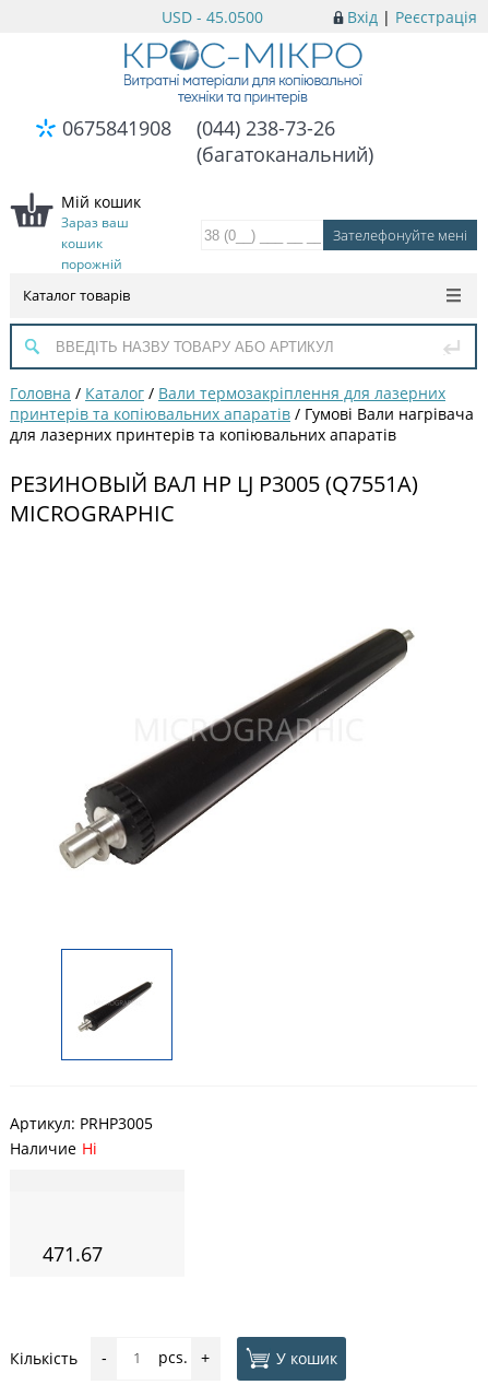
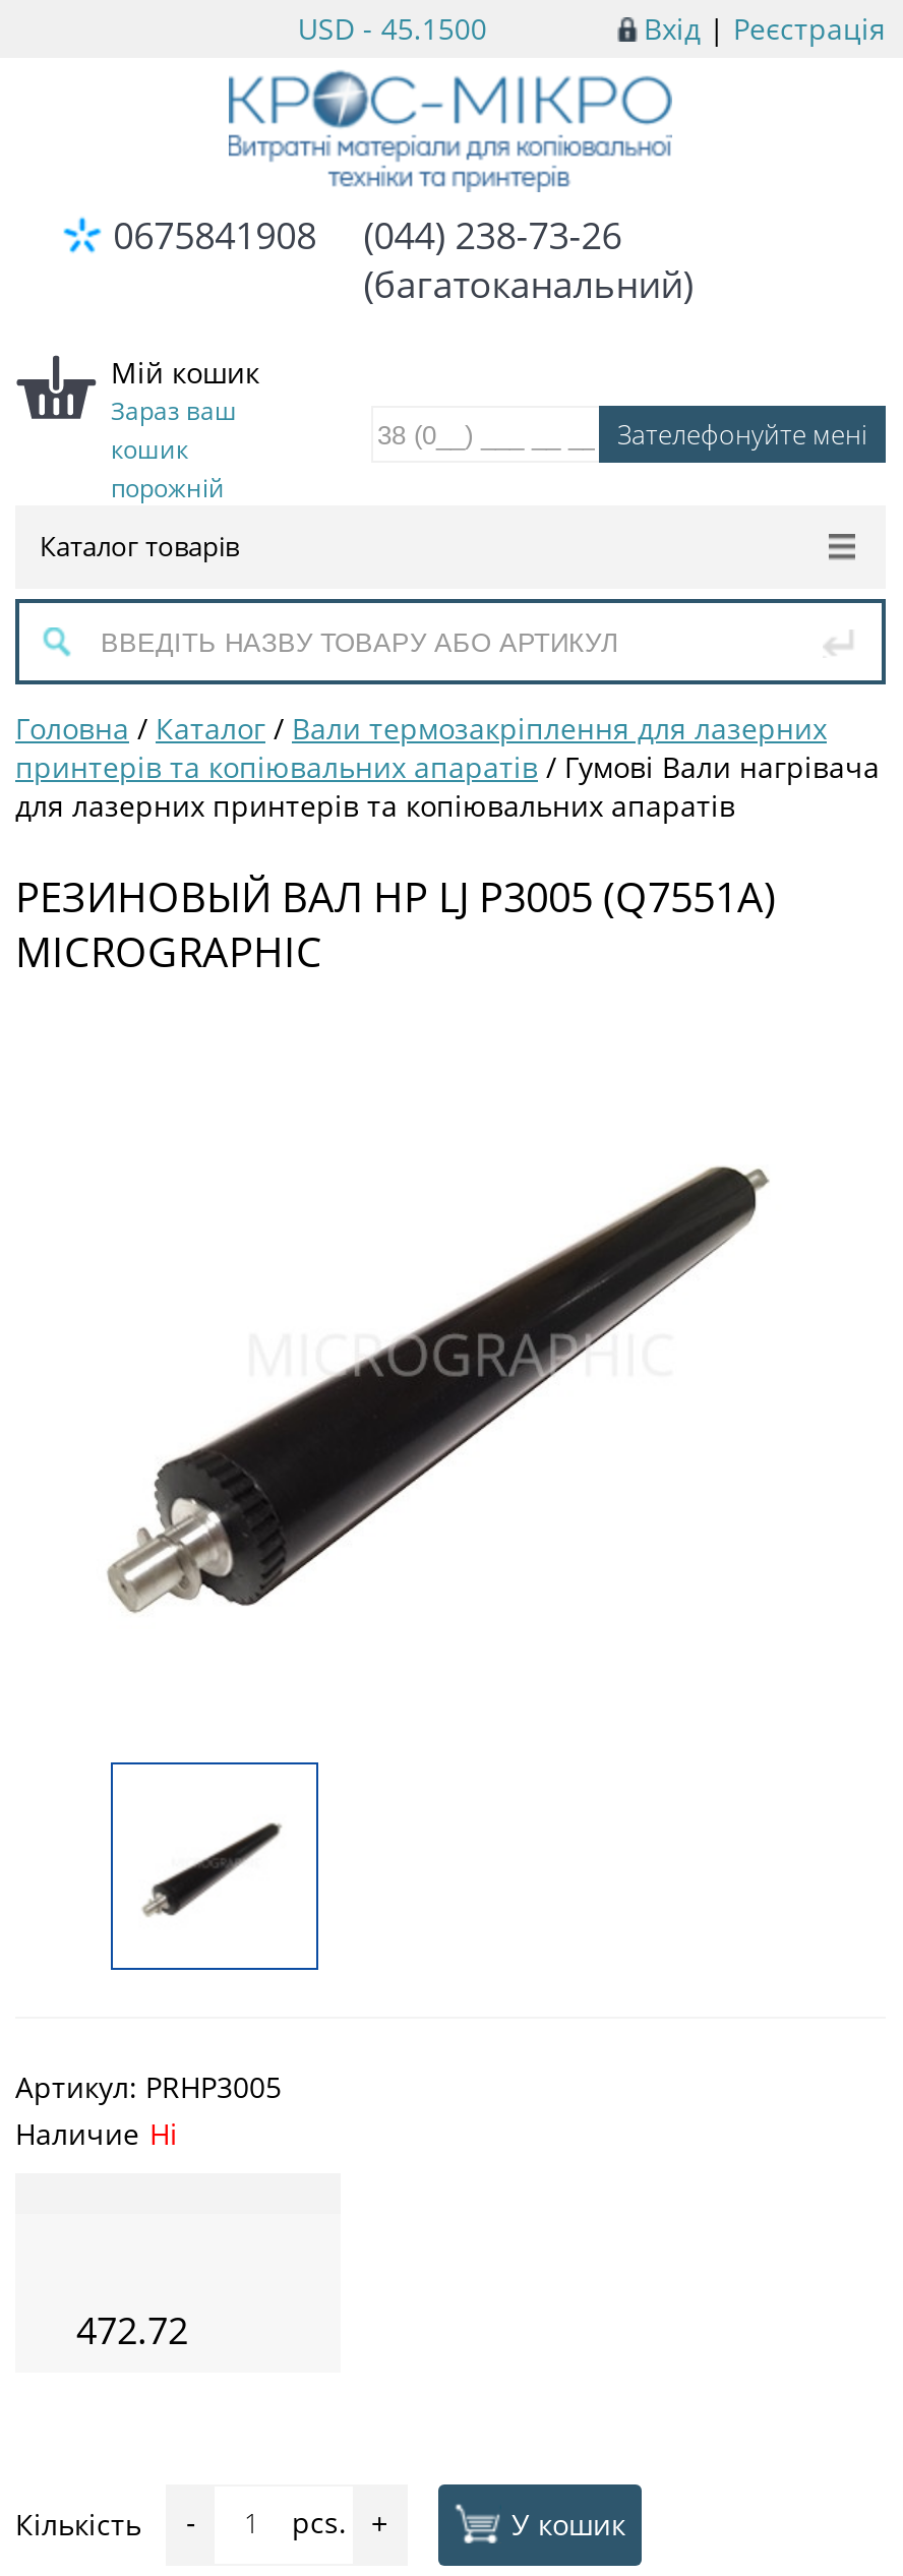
[161,7,263,27] USD - 45.0500 -> [298,9,487,48] USD - 45.1500
[43,1240,103,1266] 471.67 -> [76,2304,188,2353] 472.72

